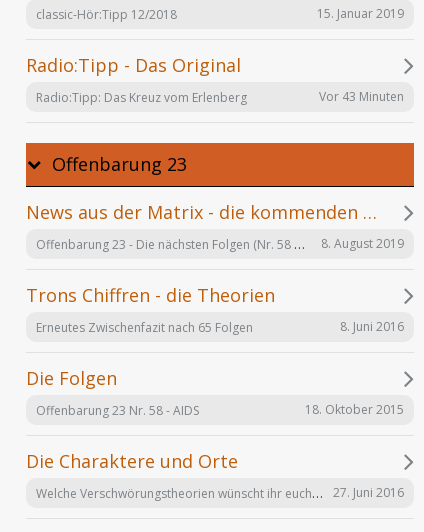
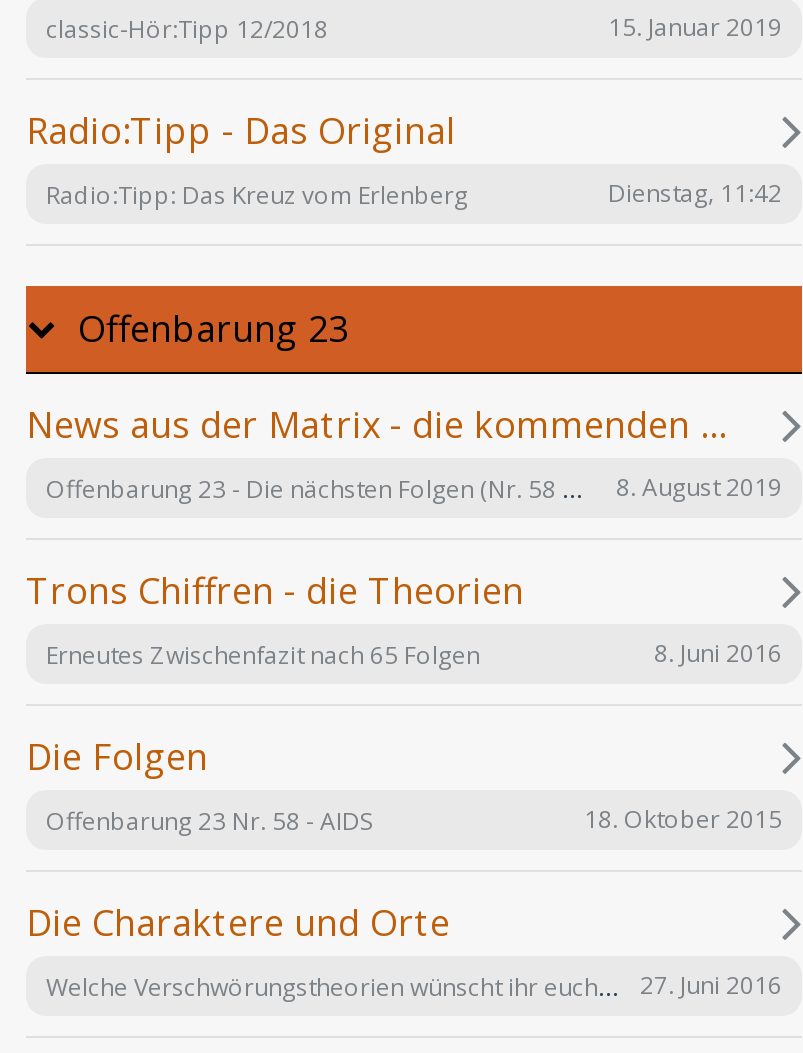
[319,88,404,105] Vor 43 Minuten -> [608,176,782,210] Dienstag, 11:42

